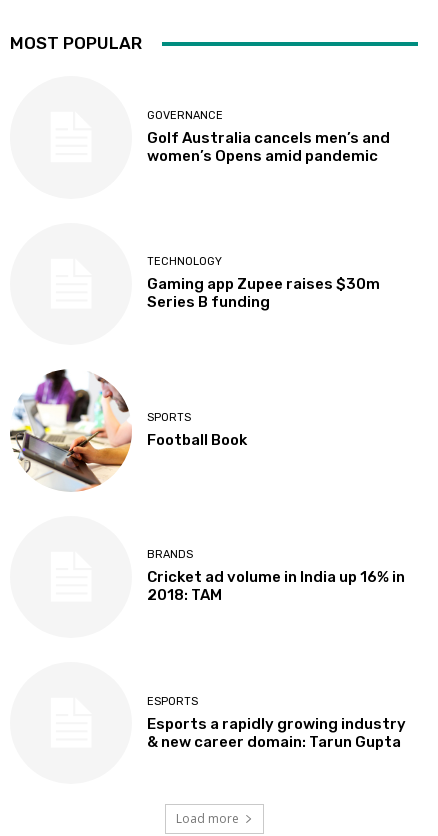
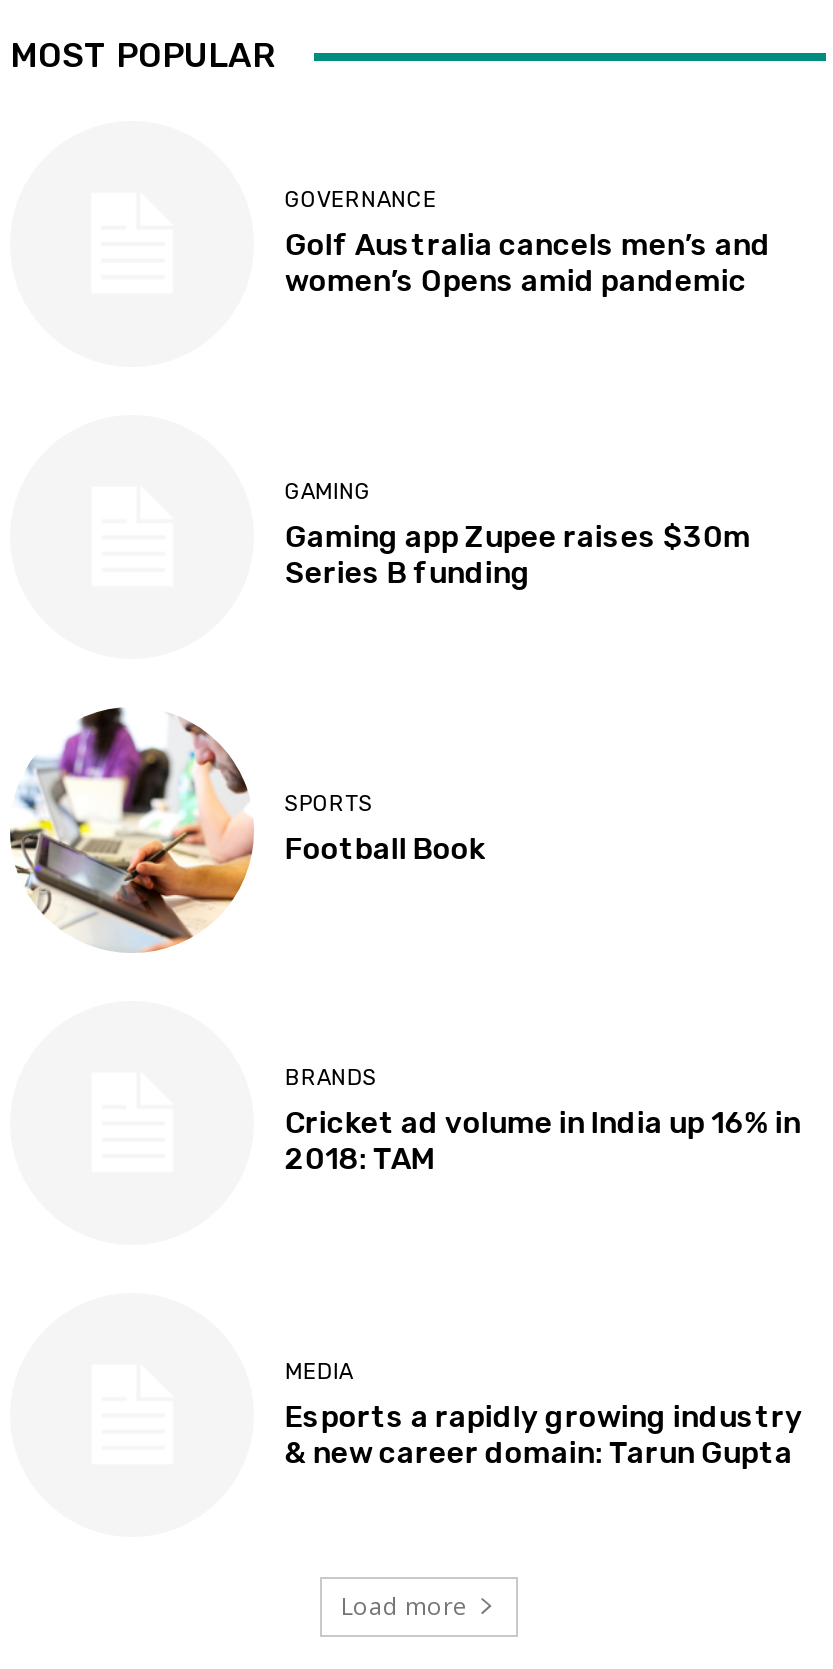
[147,255,222,268] TECHNOLOGY -> [285,480,371,506] GAMING
[147,695,198,708] ESPORTS -> [285,1358,353,1384] MEDIA

